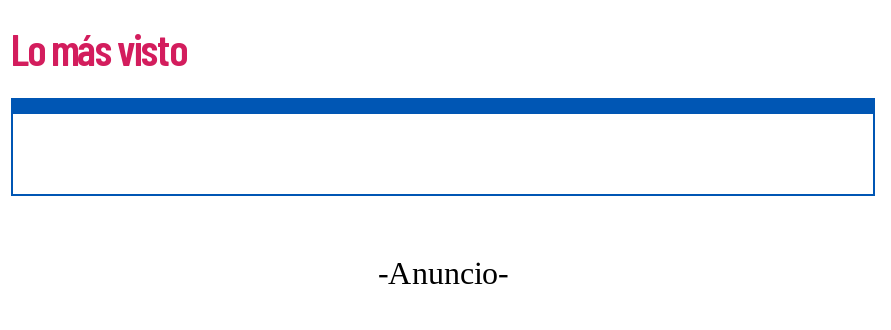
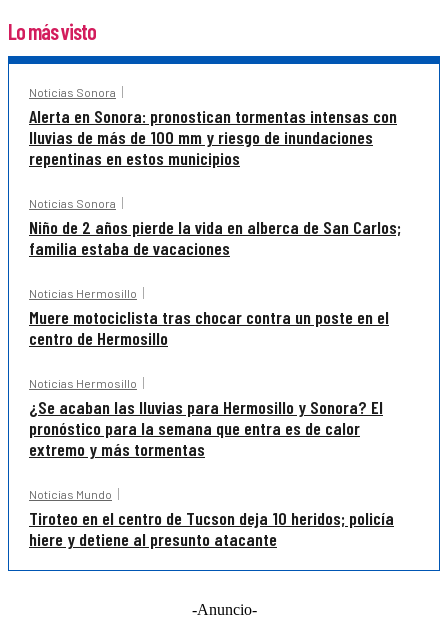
none -> [29,85,401,550] Noticias Sonora | Alerta en Sonora: pronostican tormentas intensas con | lluvias de más de 100 mm y riesgo de inundaciones | repentinas en estos municipios | Noticias Sonora | Niño de 2 años pierde la vida en alberca de San Carlos; | familia estaba de vacaciones | Noticias Hermosillo | Muere motociclista tras chocar contra un poste en el | centro de Hermosillo | Noticias Hermosillo | ¿Se acaban las lluvias para Hermosillo y Sonora? El | pronóstico para la semana que entra es de calor | extremo y más tormentas | Noticias Mundo | Tiroteo en el centro de Tucson deja 10 heridos; policía | hiere y detiene al presunto atacante

